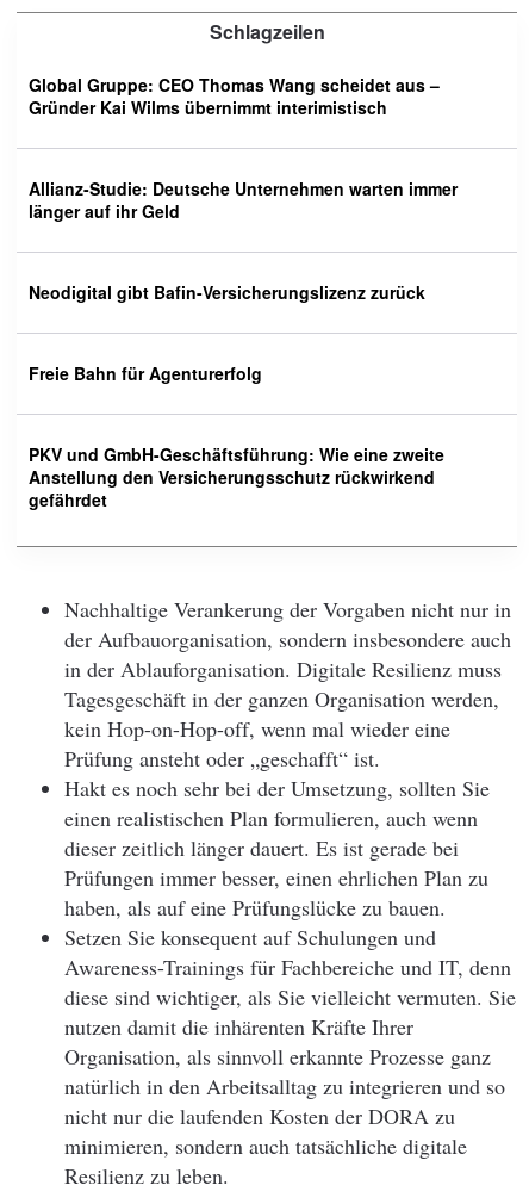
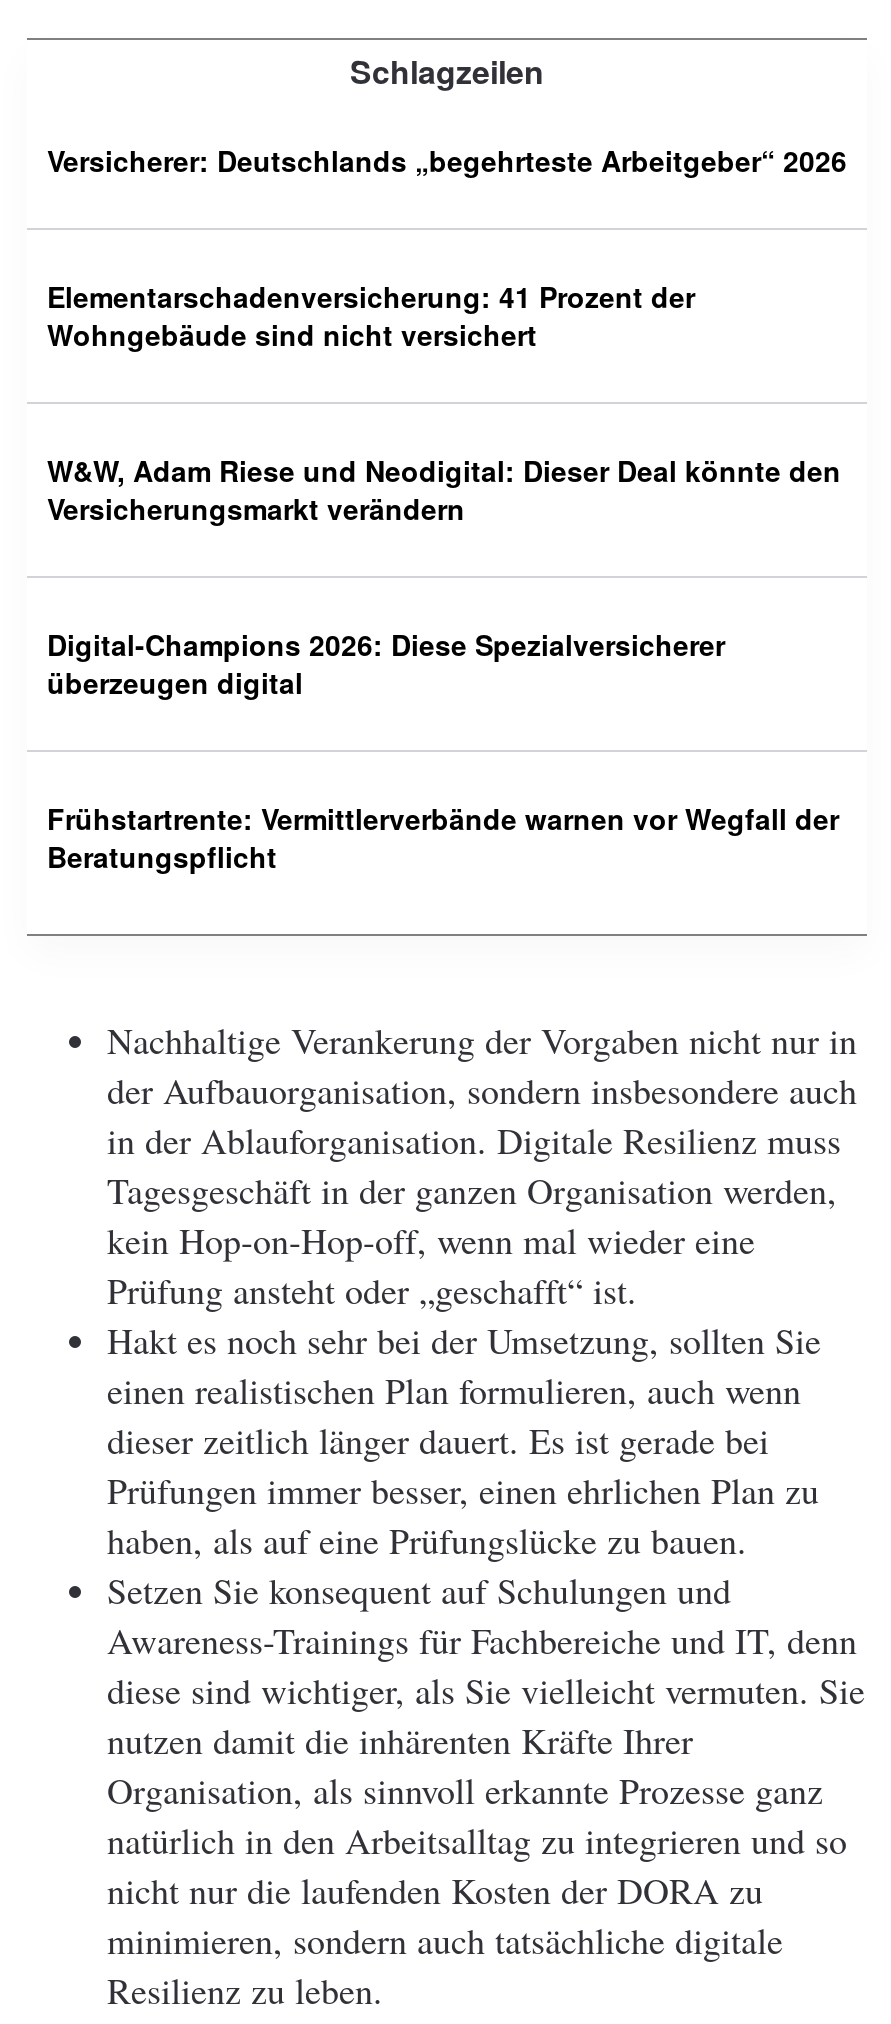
[29,73,440,119] Global Gruppe: CEO Thomas Wang scheidet aus – | Gründer Kai Wilms übernimmt interimistisch -> [47,140,847,180] Versicherer: Deutschlands „begehrteste Arbeitgeber“ 2026
[29,176,458,223] Allianz-Studie: Deutsche Unternehmen warten immer | länger auf ihr Geld -> [47,276,695,354] Elementarschadenversicherung: 41 Prozent der | Wohngebäude sind nicht versichert
[29,280,425,304] Neodigital gibt Bafin-Versicherungslizenz zurück -> [47,450,841,528] W&W, Adam Riese und Neodigital: Dieser Deal könnte den | Versicherungsmarkt verändern
[29,361,262,385] Freie Bahn für Agenturerfolg -> [47,624,725,702] Digital-Champions 2026: Diese Spezialversicherer | überzeugen digital
[29,442,444,511] PKV und GmbH-Geschäftsführung: Wie eine zweite | Anstellung den Versicherungsschutz rückwirkend | gefährdet -> [47,798,839,876] Frühstartrente: Vermittlerverbände warnen vor Wegfall der | Beratungspflicht

